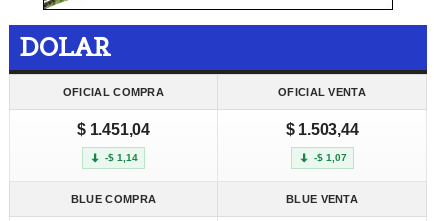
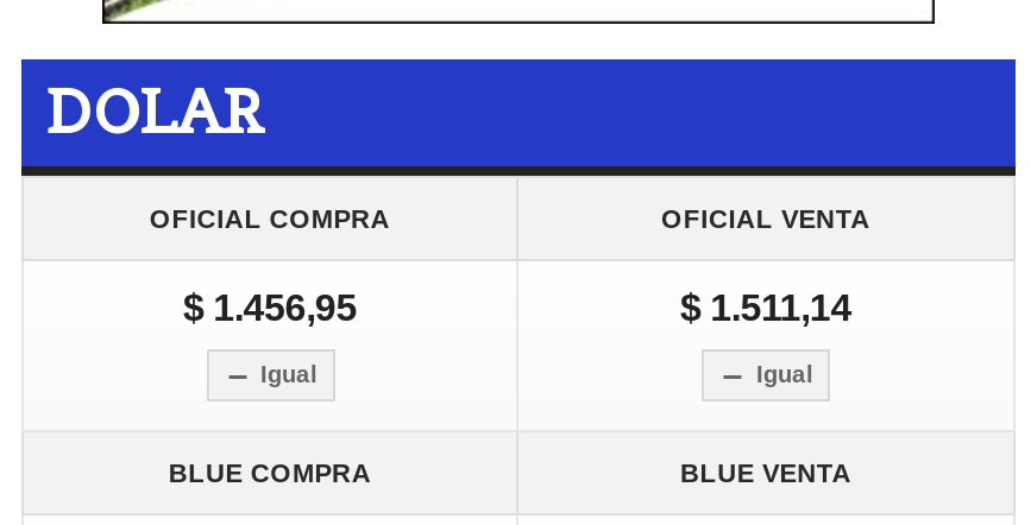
[77,121,150,138] $ 1.451,04 -> [183,287,357,328] $ 1.456,95
[285,121,358,138] $ 1.503,44 -> [680,287,851,328] $ 1.511,14
[105,152,138,163] -$ 1,14 -> [260,361,318,387] Igual
[313,152,346,163] -$ 1,07 -> [756,361,813,387] Igual

